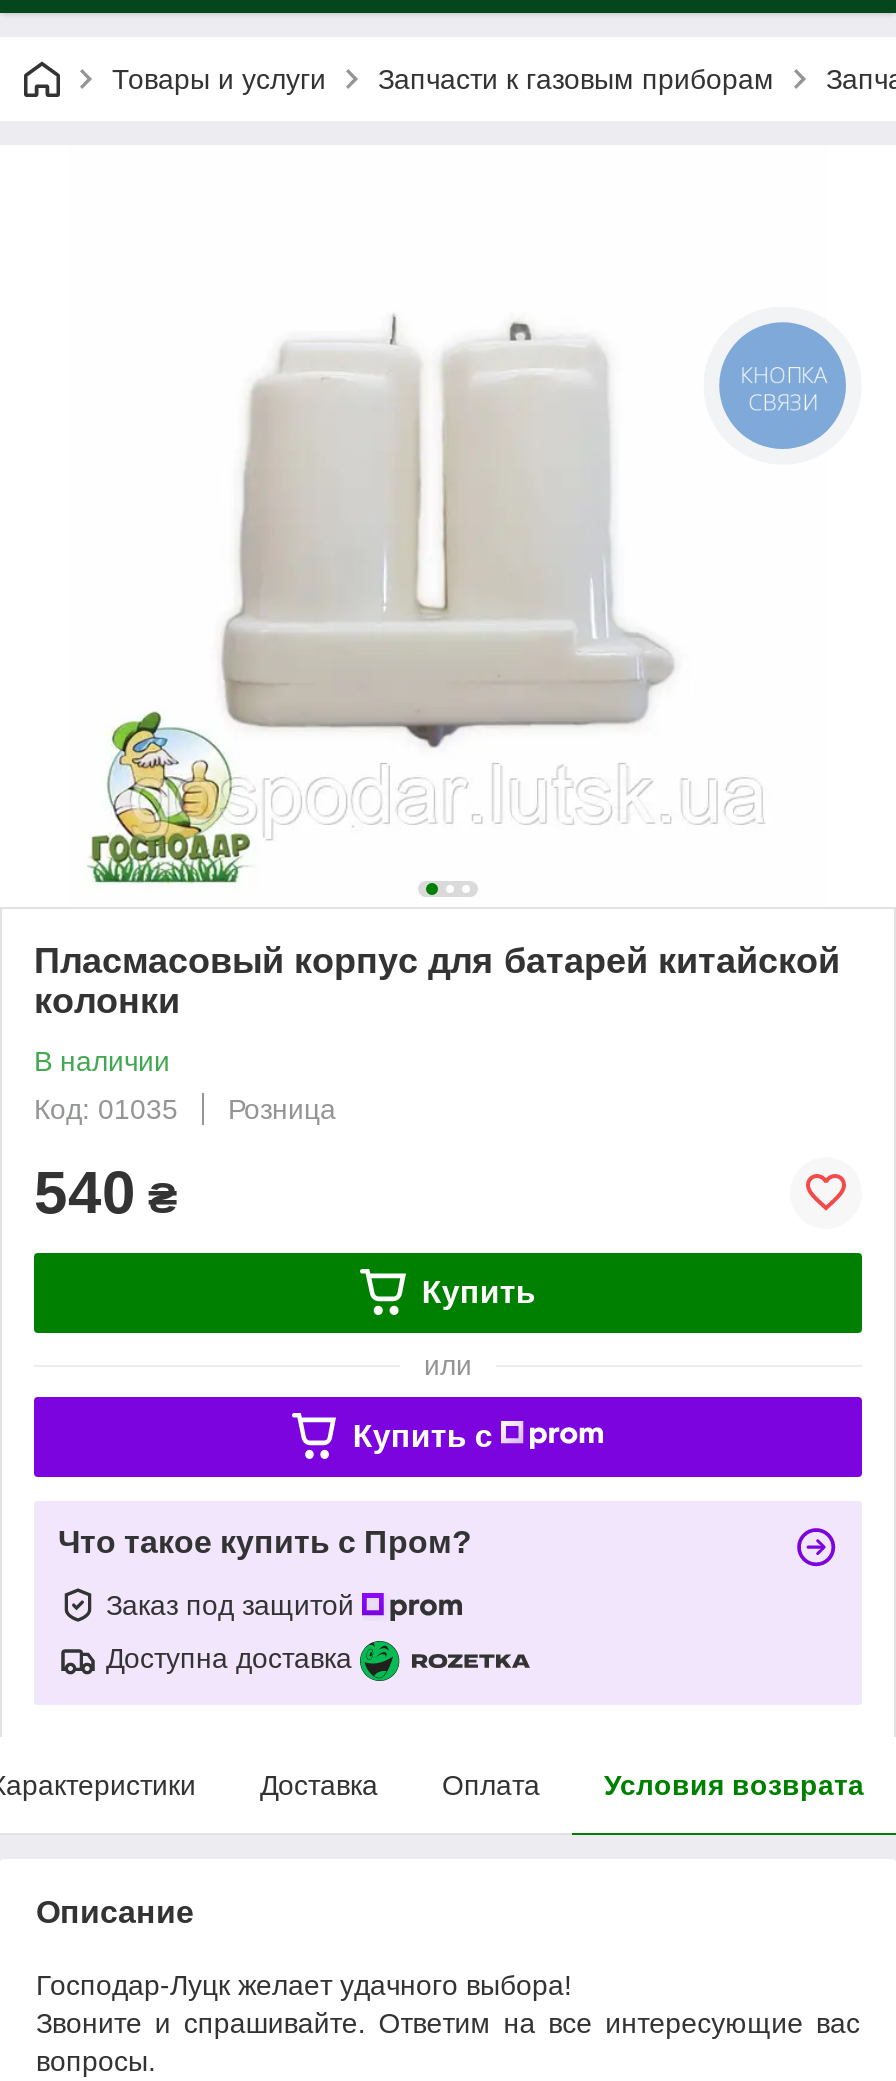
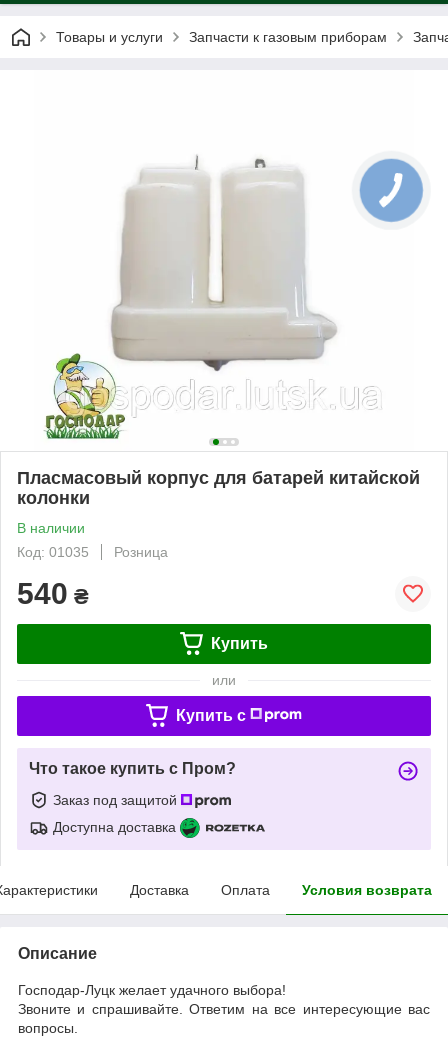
[740,358,827,416] КНОПКА | СВЯЗИ -> none

